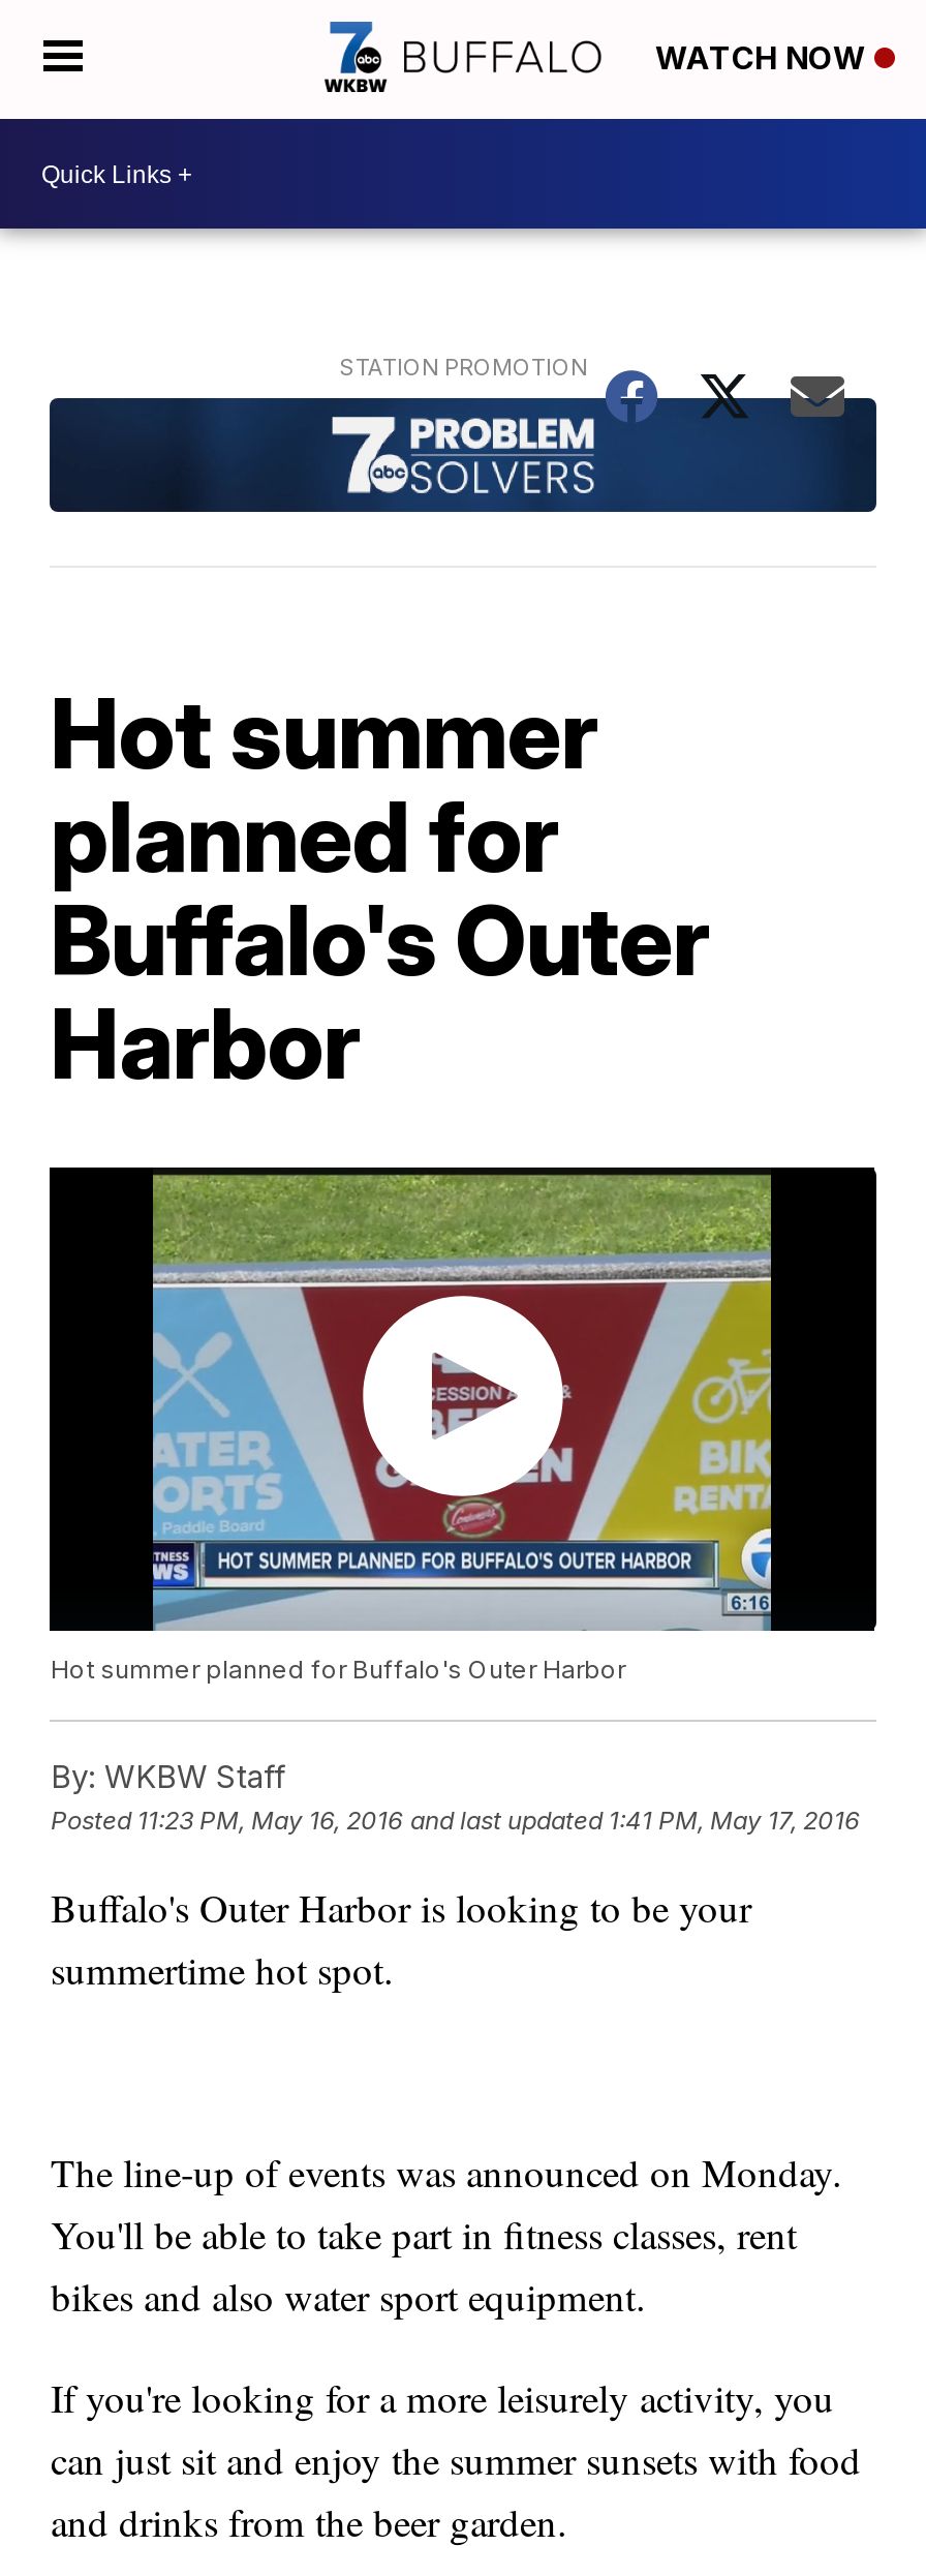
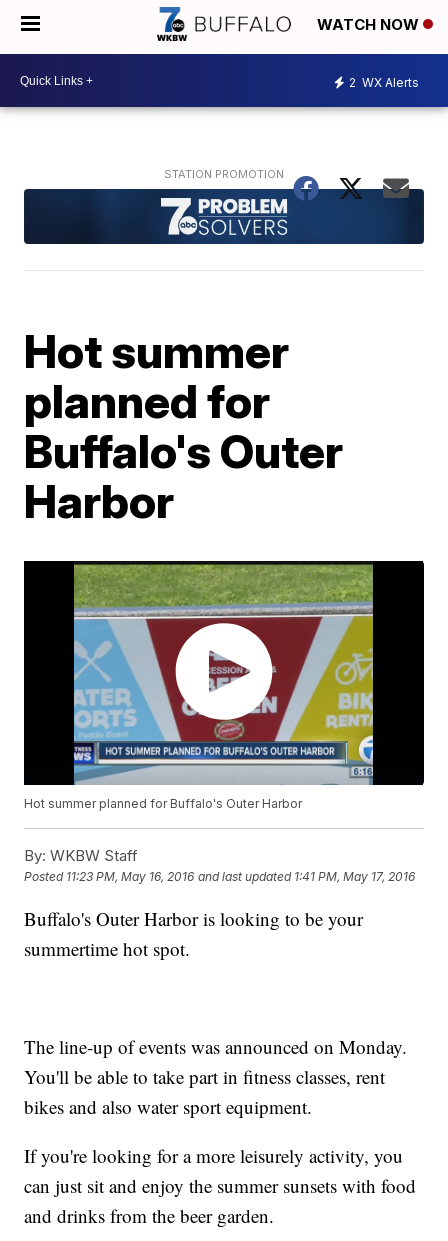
none -> [349,74,419,89] 2 WX Alerts

